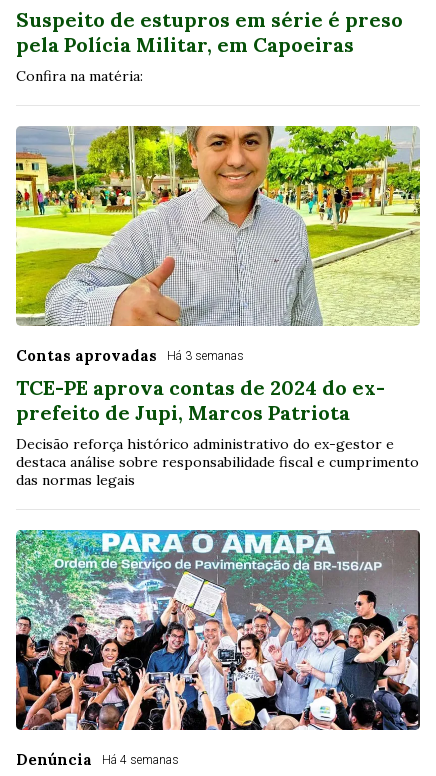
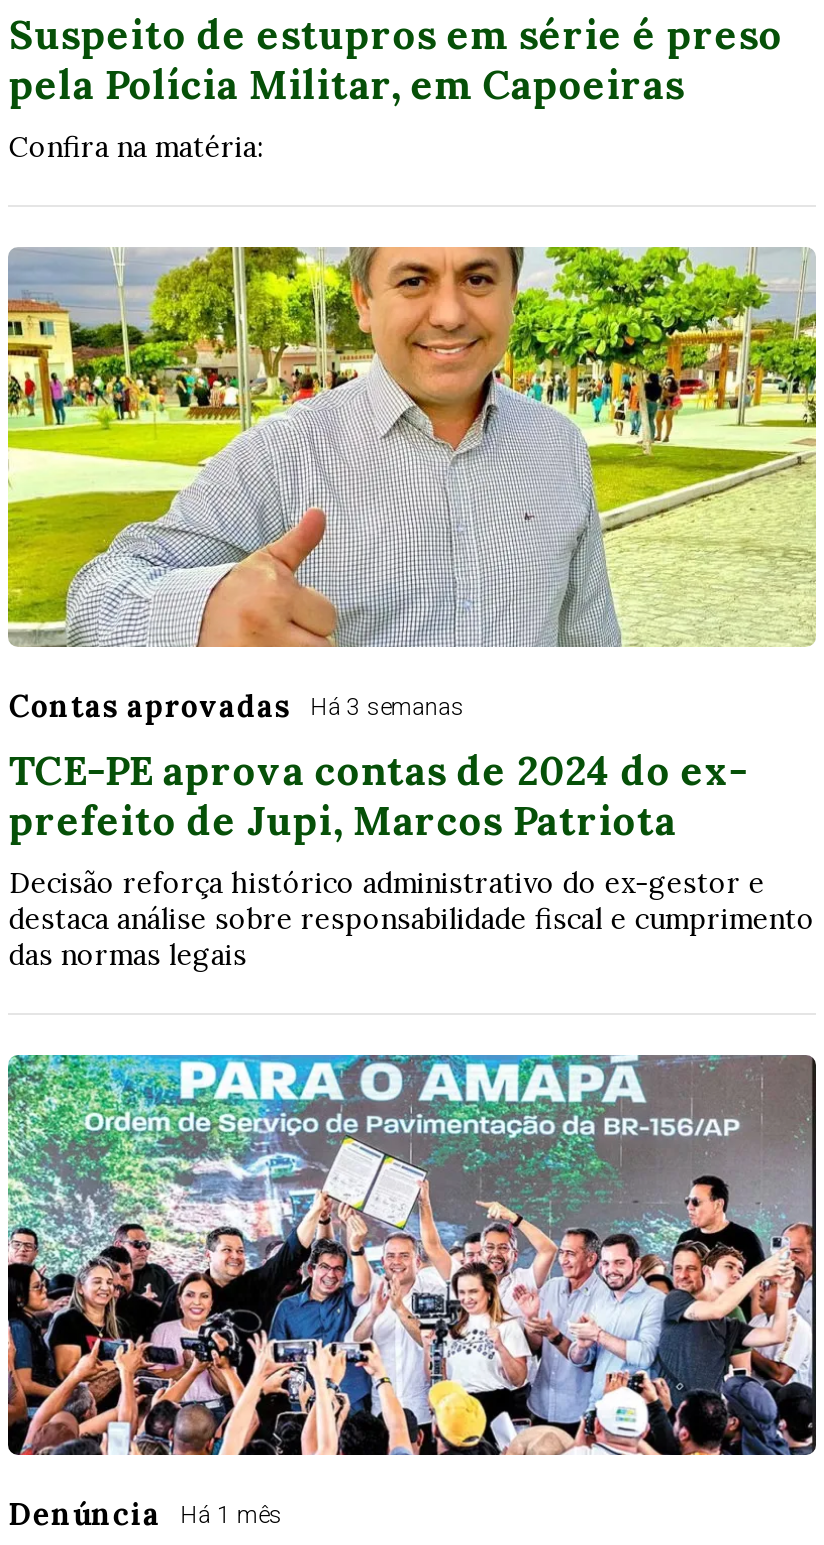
[16,750,179,769] Denúncia Há 4 semanas -> [9,1496,283,1534] Denúncia Há 1 mês

